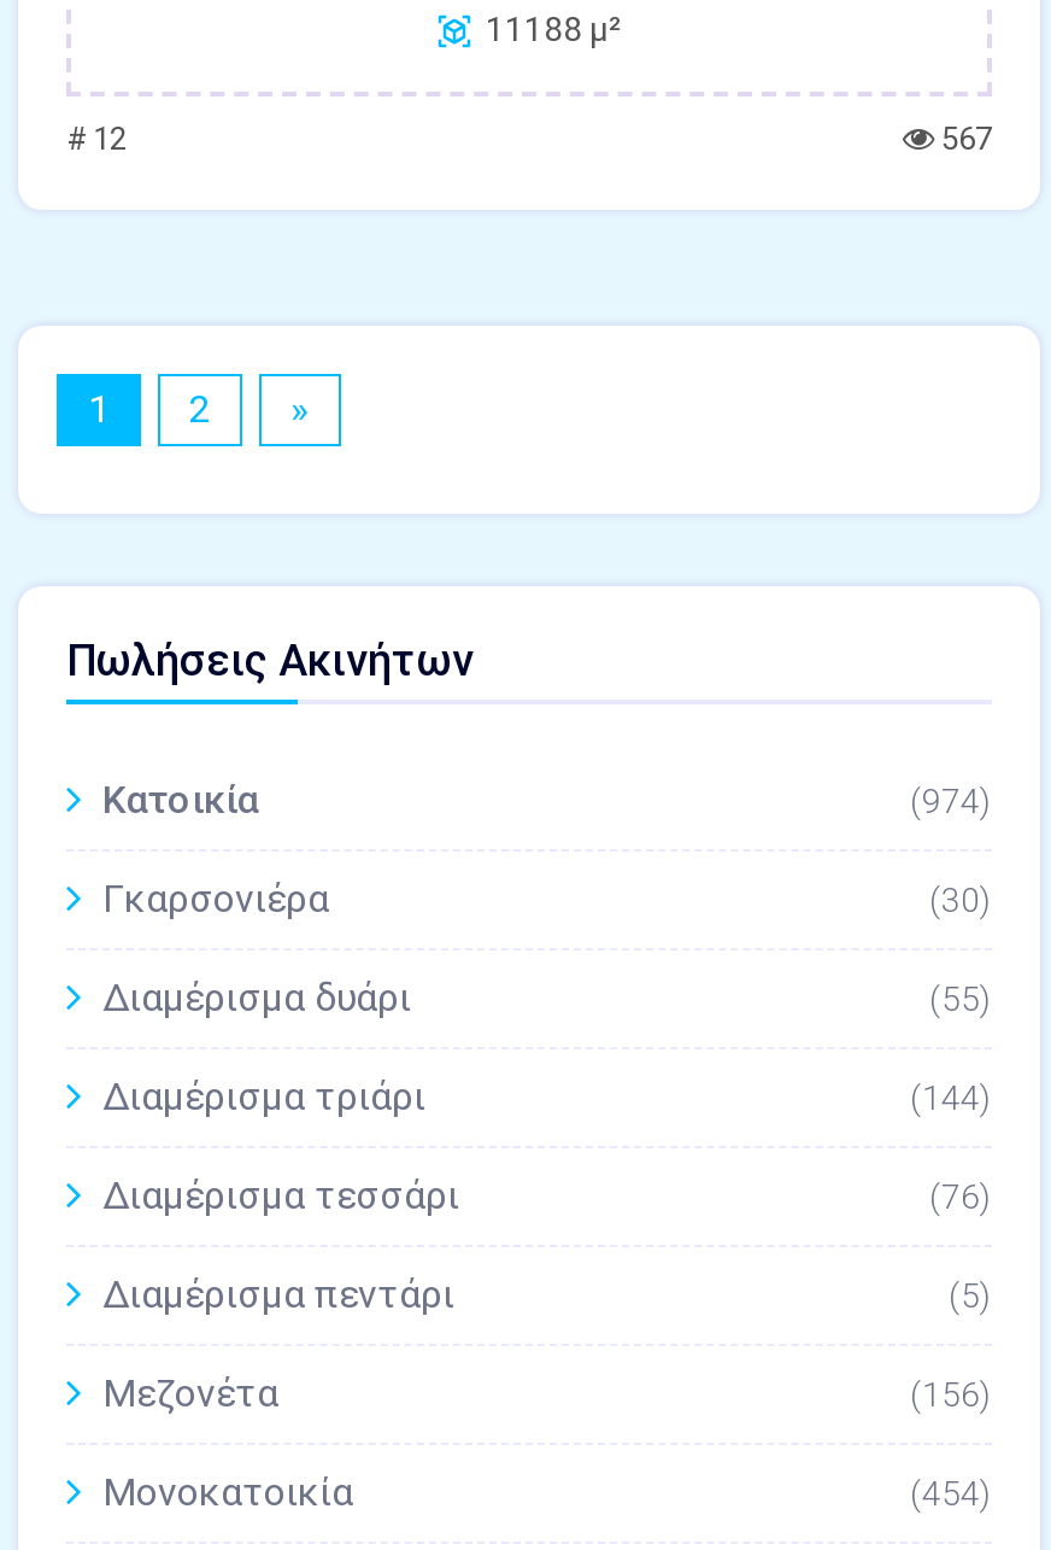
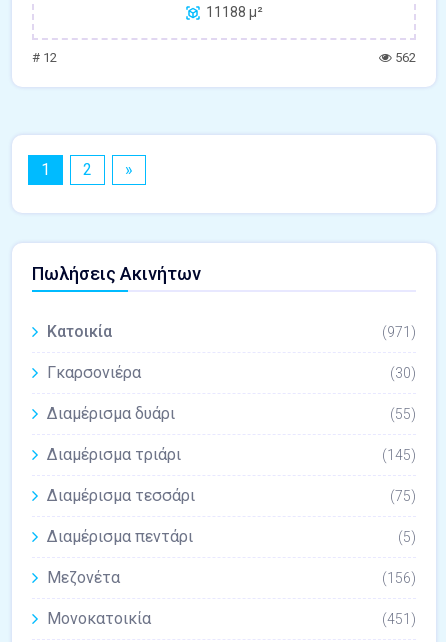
[934,121,992,157] 567 -> [392,50,416,65] 562
[910,780,992,819] (974) -> [382,323,416,339] (971)
[910,1077,992,1116] (144) -> [382,446,416,462] (145)
[929,1176,992,1215] (76) -> [390,487,416,503] (75)
[910,1473,992,1511] (454) -> [382,610,416,626] (451)

